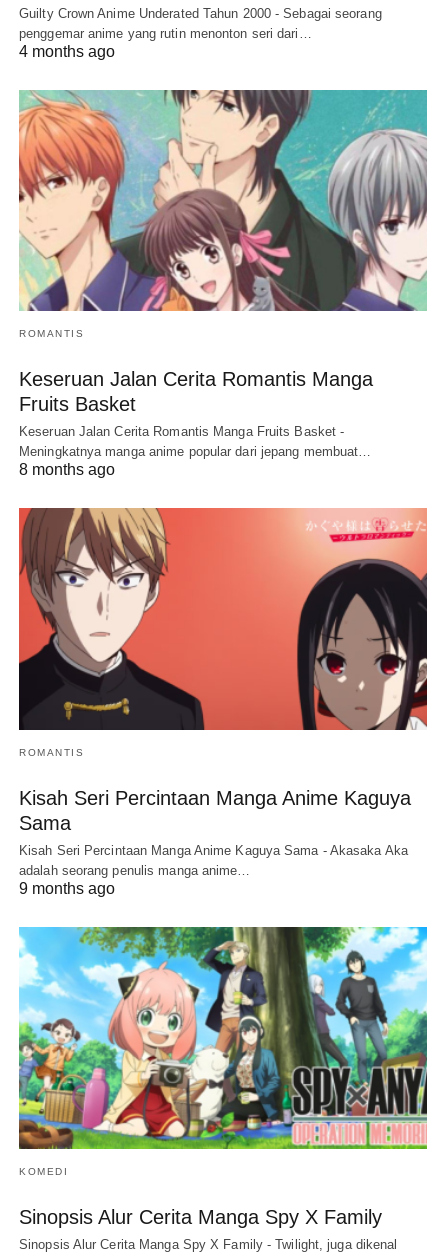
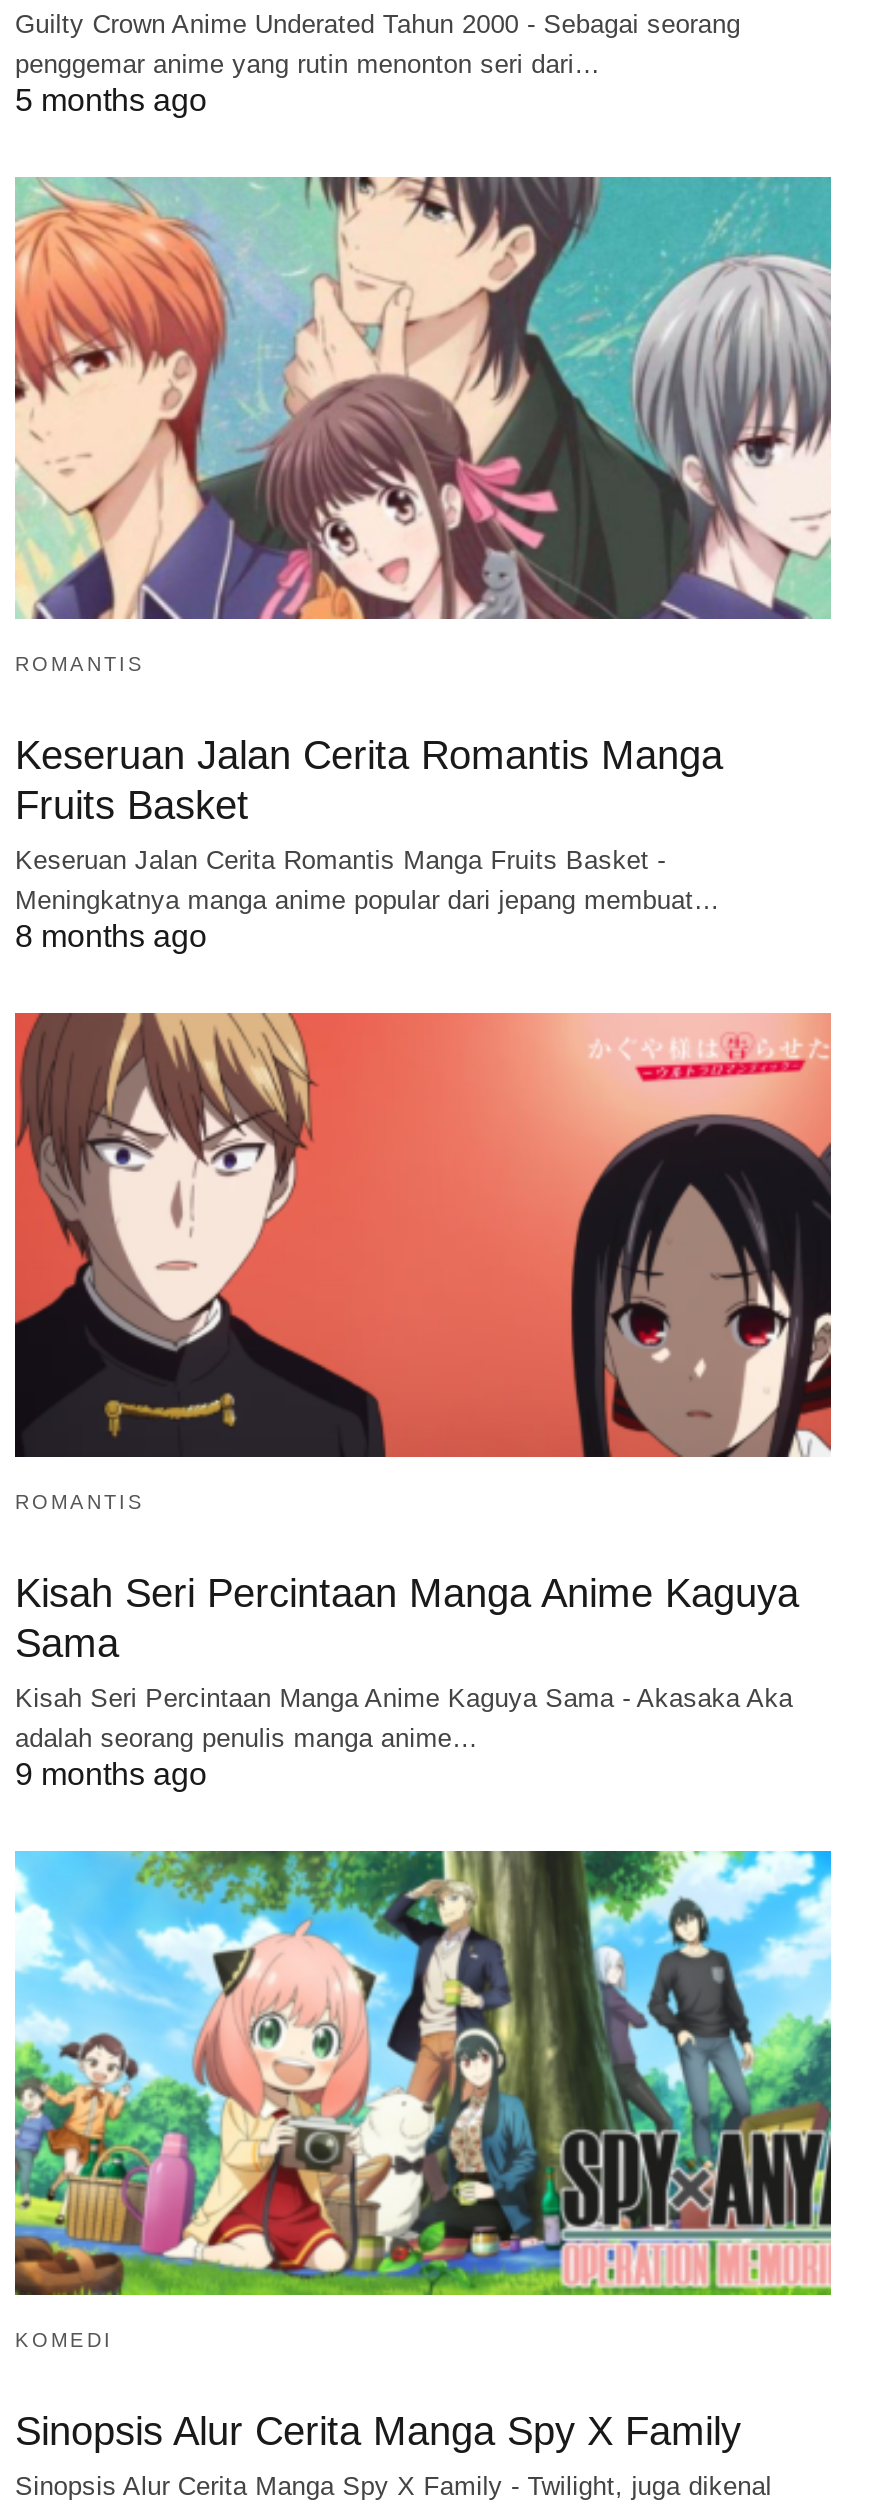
[19,43,115,60] 4 months ago -> [15,82,207,116] 5 months ago

